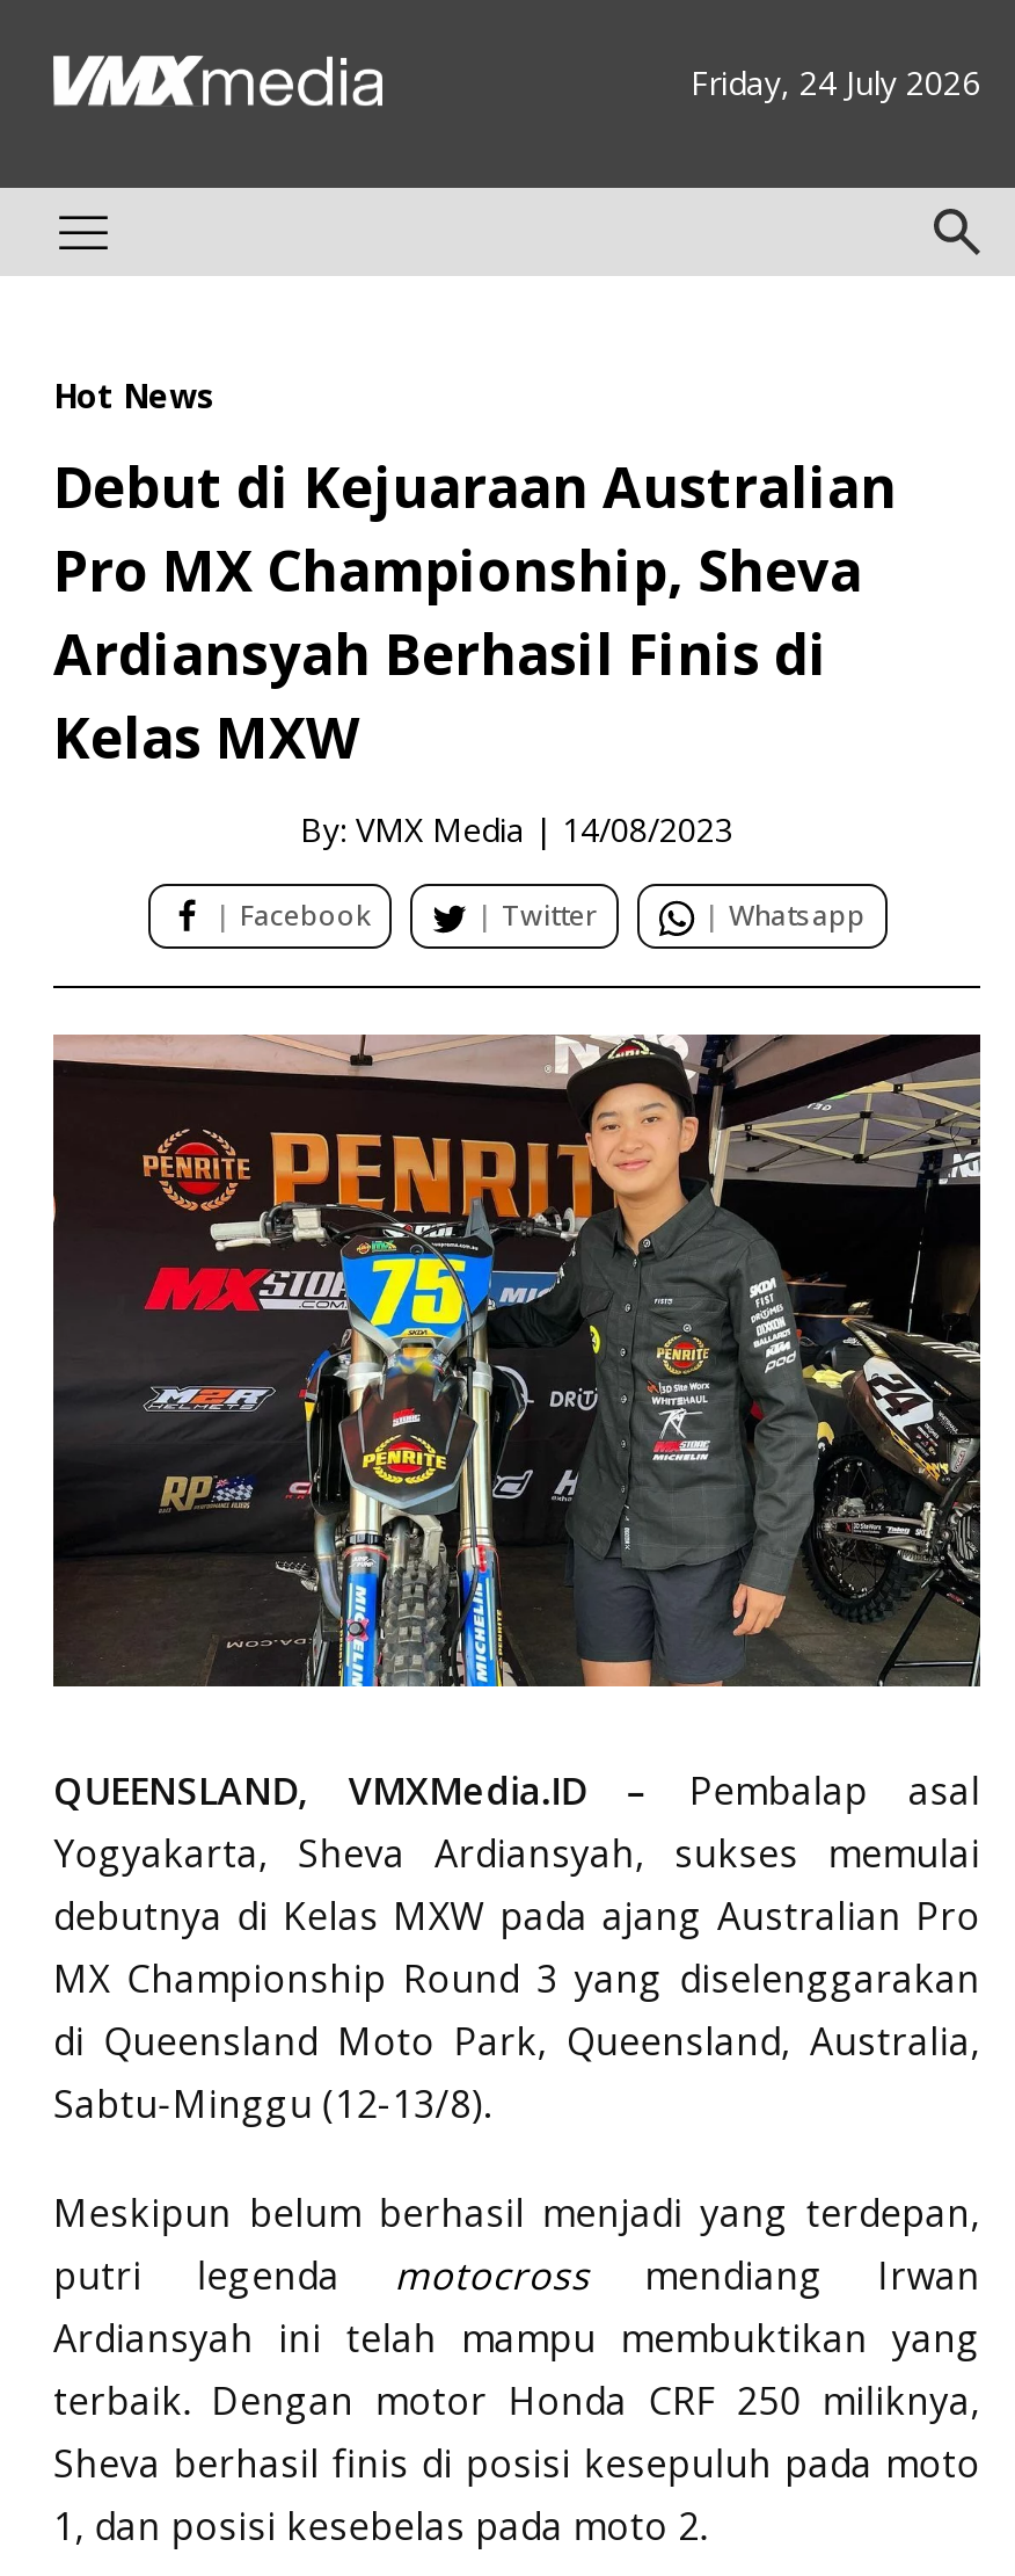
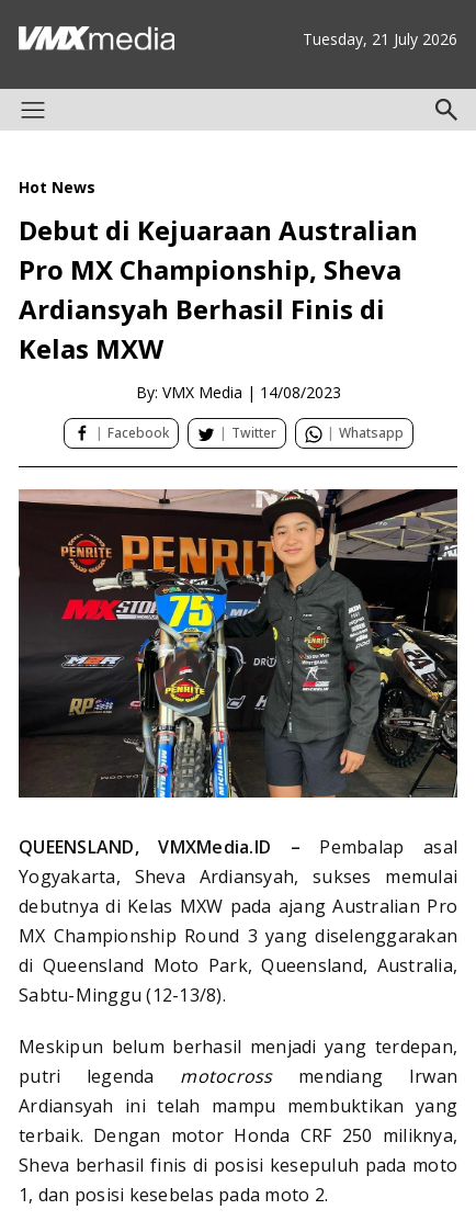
[691,59,980,103] Friday, 24 July 2026 -> [303,28,457,49] Tuesday, 21 July 2026

